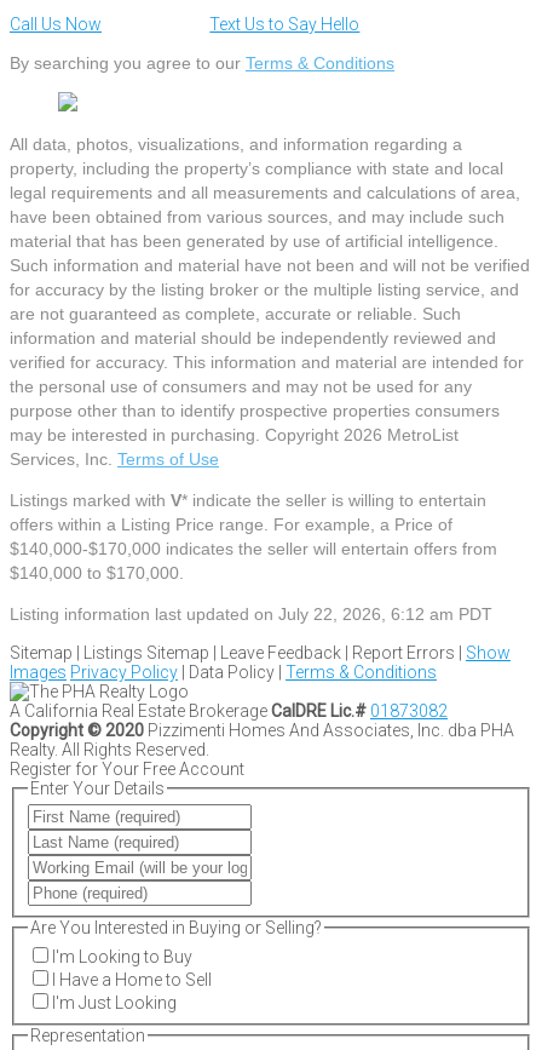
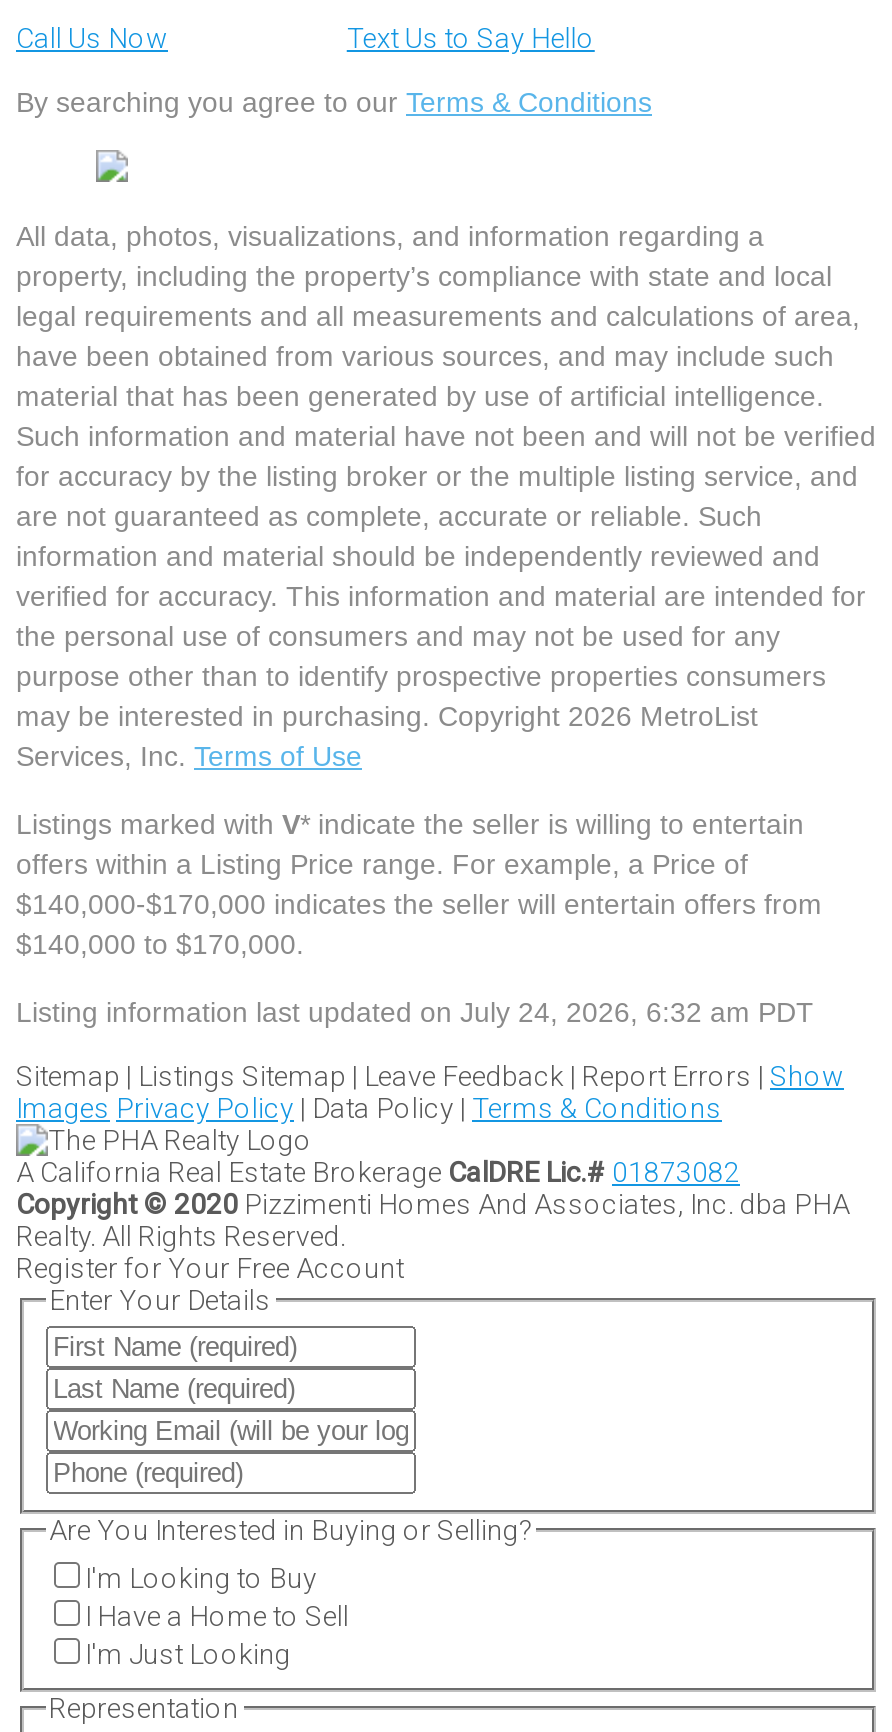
[10,604,492,623] Listing information last updated on July 22, 2026, 6:12 am PDT -> [16,996,814,1028] Listing information last updated on July 24, 2026, 6:32 am PDT

